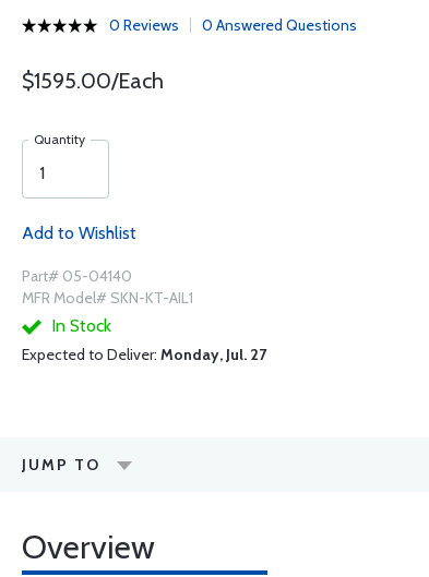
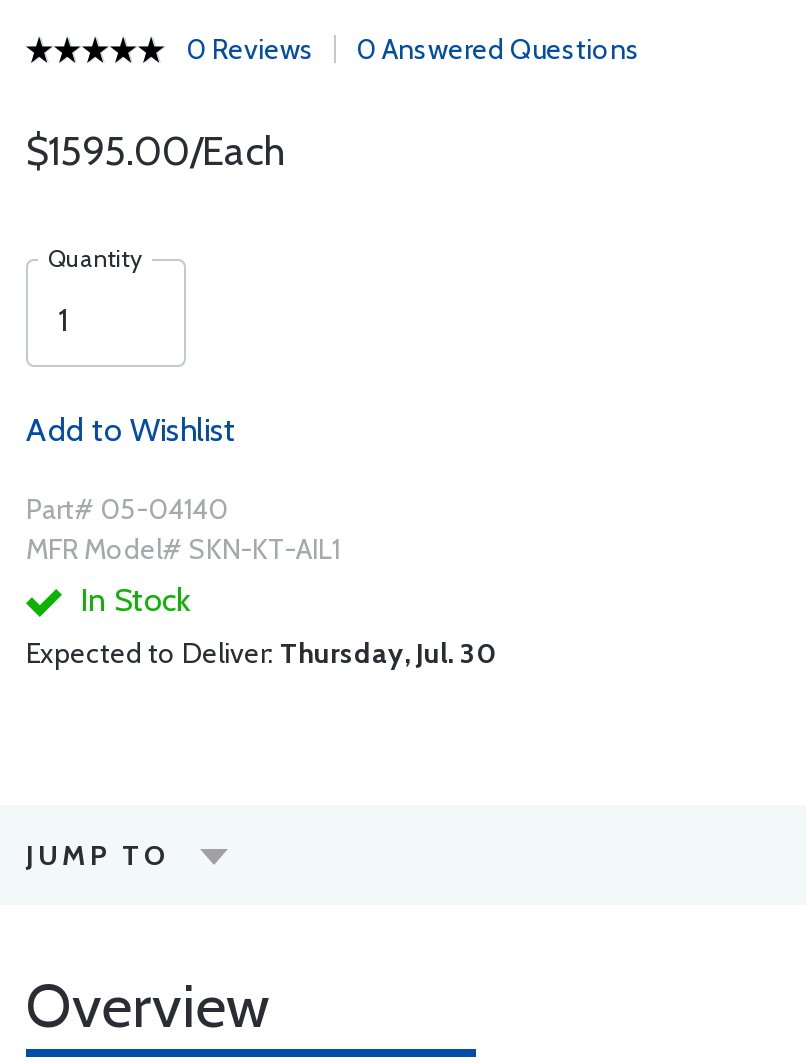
[22,345,266,364] Expected to Deliver: Monday, Jul. 27 -> [26,635,496,671] Expected to Deliver: Thursday, Jul. 30

